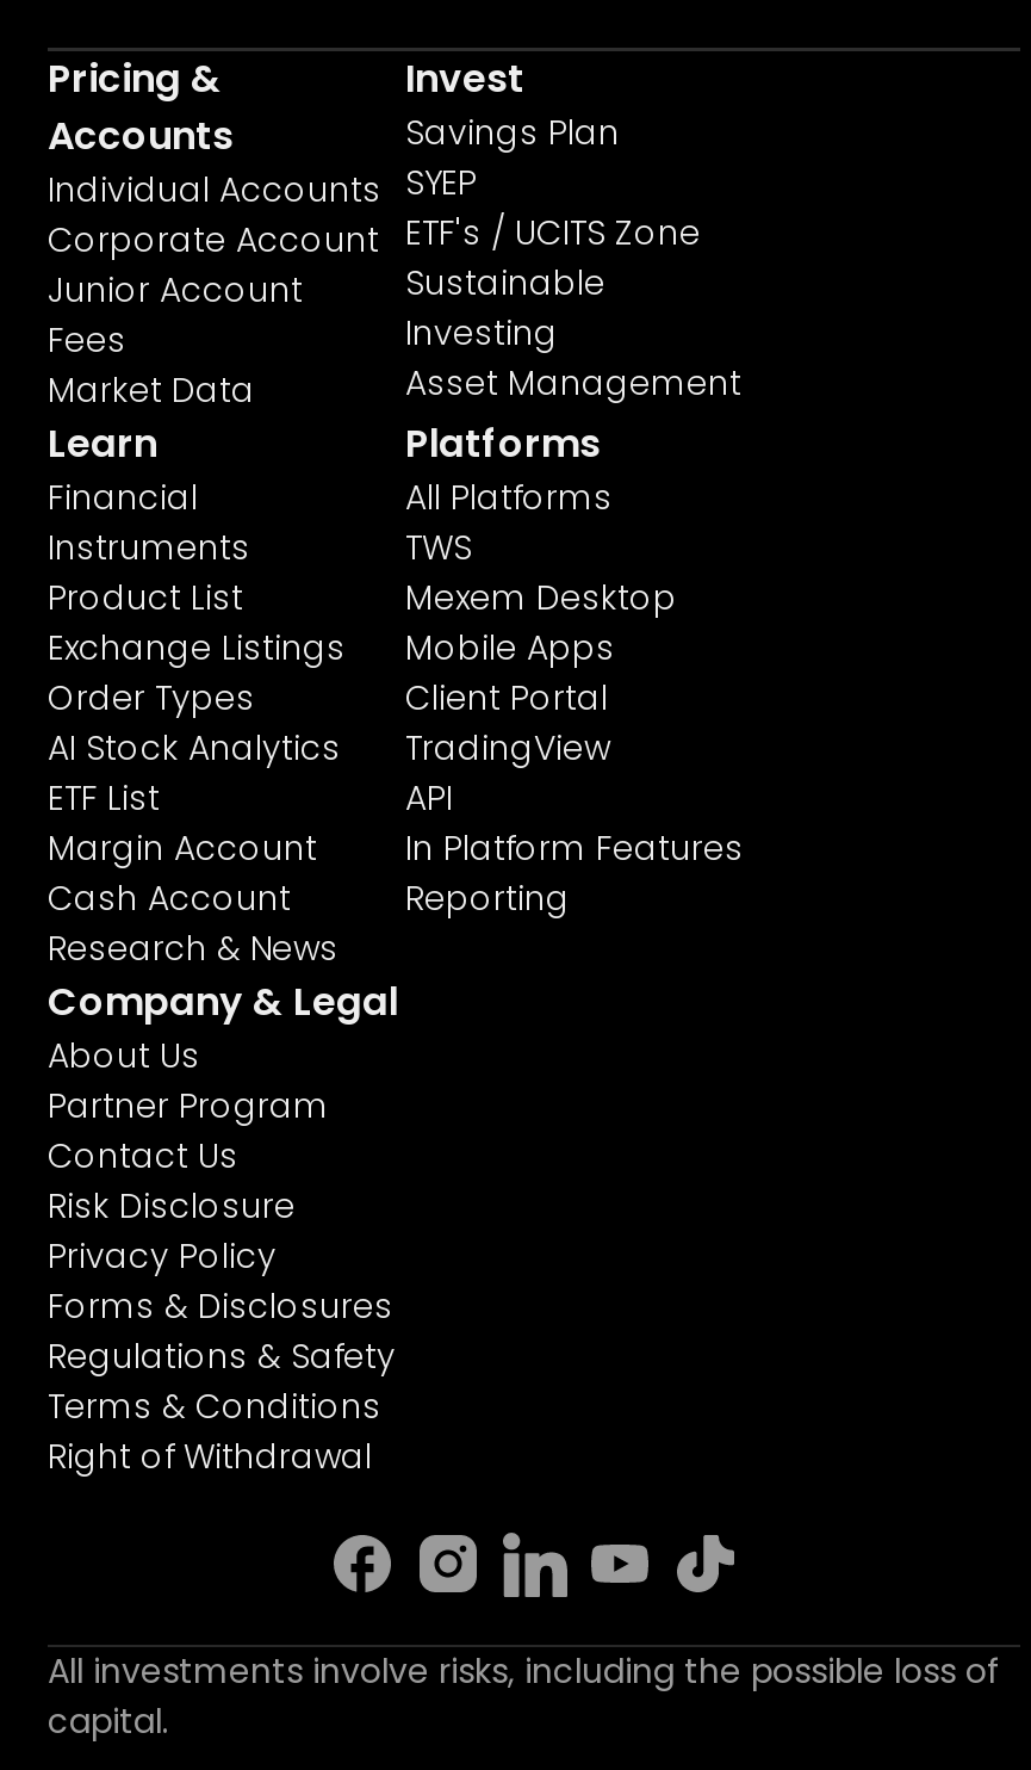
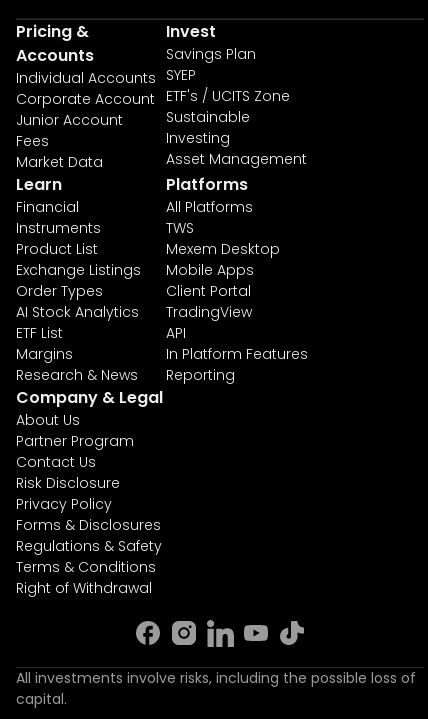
[48,825,317,923] Margin Account | Cash Account -> [16,344,73,364] Margins

